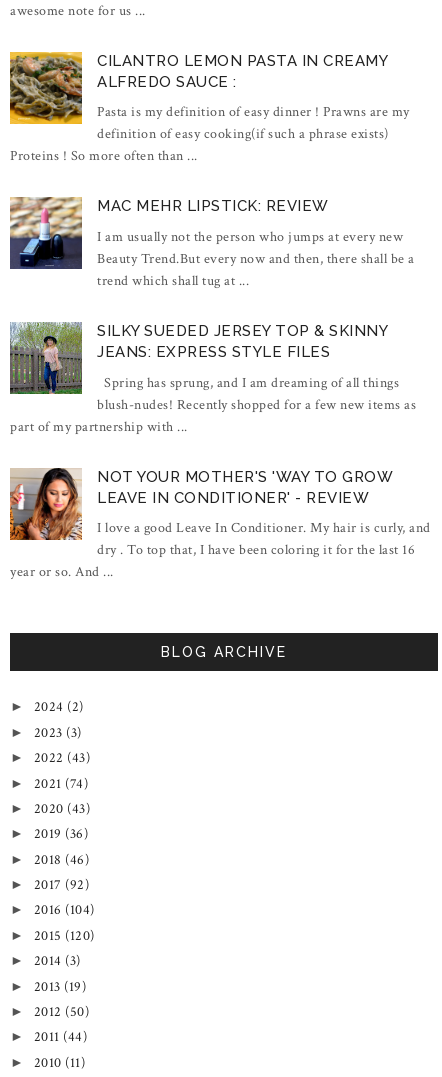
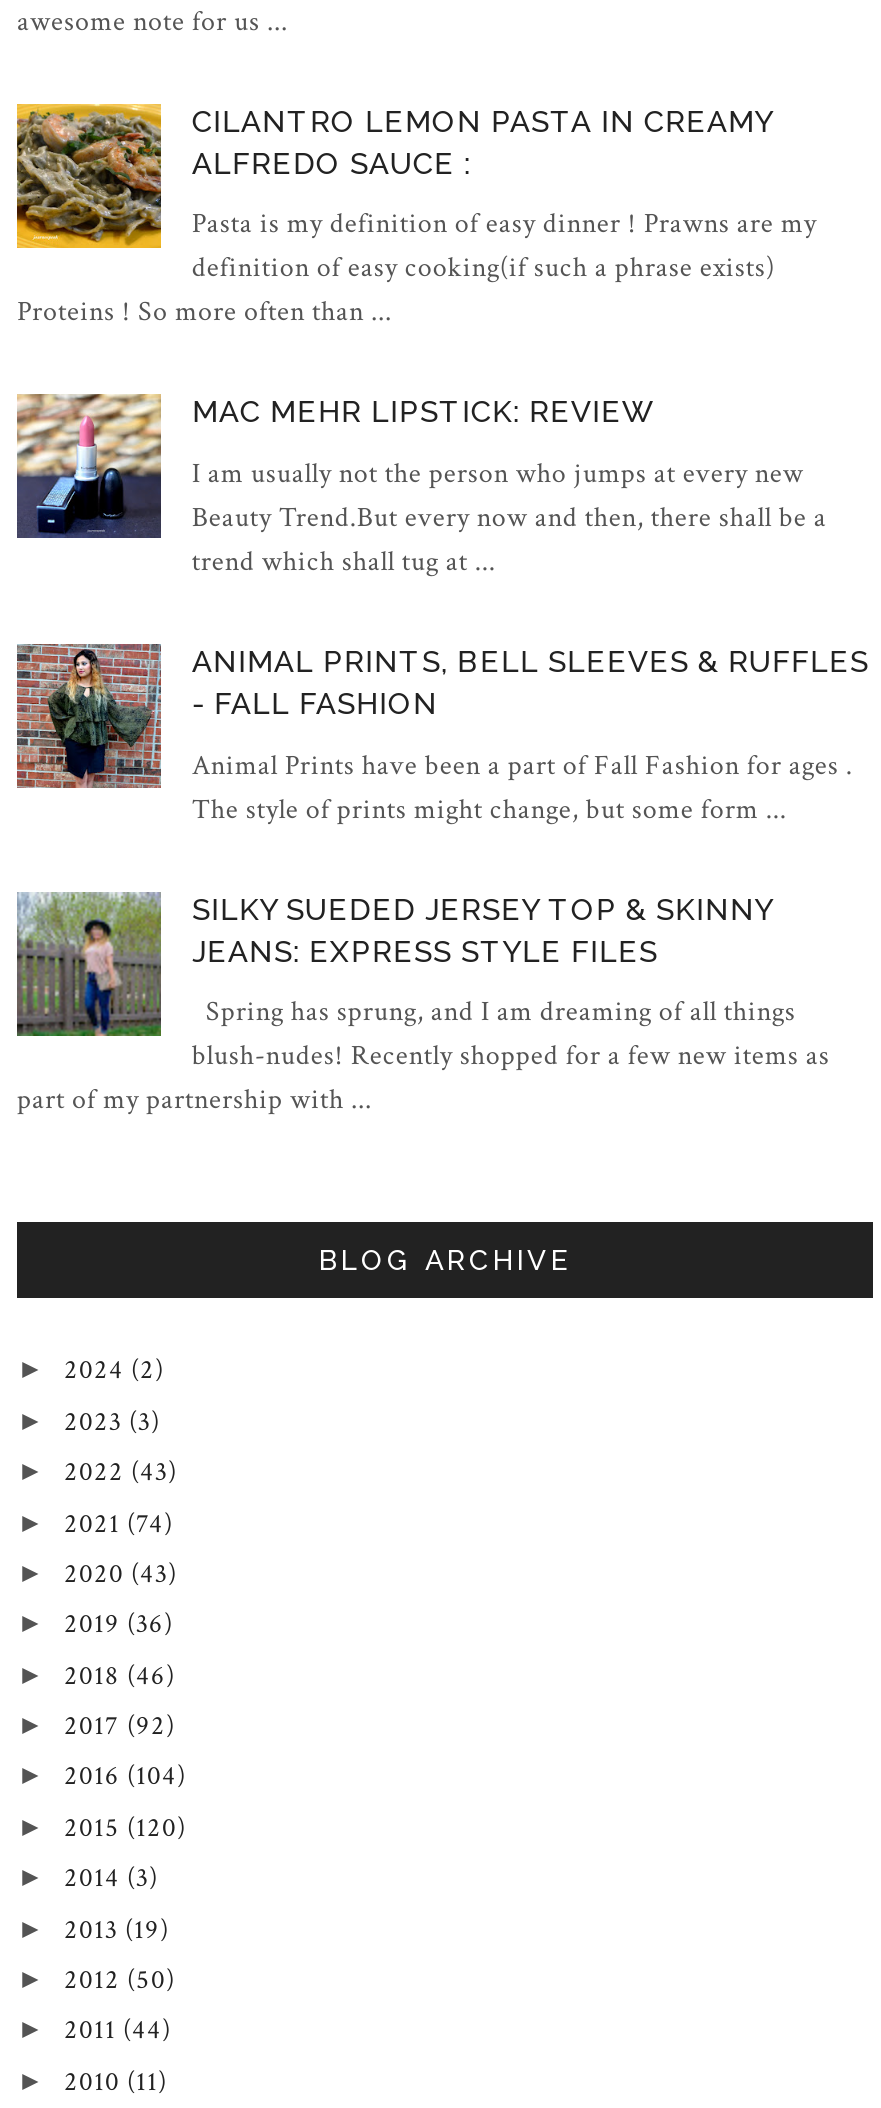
none -> [15,644,869,827] [image] | ANIMAL PRINTS, BELL SLEEVES & RUFFLES | - FALL FASHION | Animal Prints have been a part of Fall Fashion for ages . | The style of prints might change, but some form ...
moved [8,320,416,436] -> [13,888,830,1119]: [image] | SILKY SUEDED JERSEY TOP & SKINNY | JEANS: EXPRESS STYLE FILES | Spring has sprung, and I am dreaming of all things | blush-nudes! Recently shopped for a few new items as | part of my partnership with ...
[9,467,431,581] [image] | NOT YOUR MOTHER'S 'WAY TO GROW | LEAVE IN CONDITIONER' - REVIEW | I love a good Leave In Conditioner. My hair is curly, and | dry . To top that, I have been coloring it for the last 16 | year or so. And ... -> none

